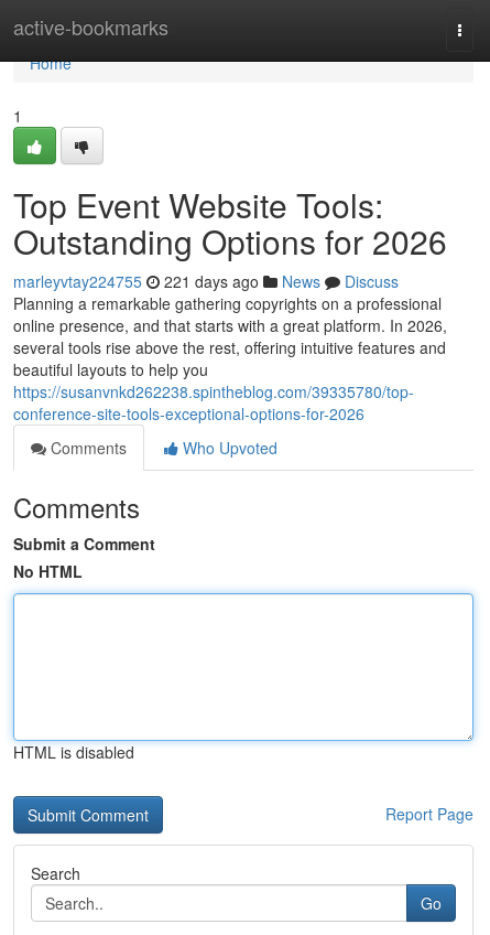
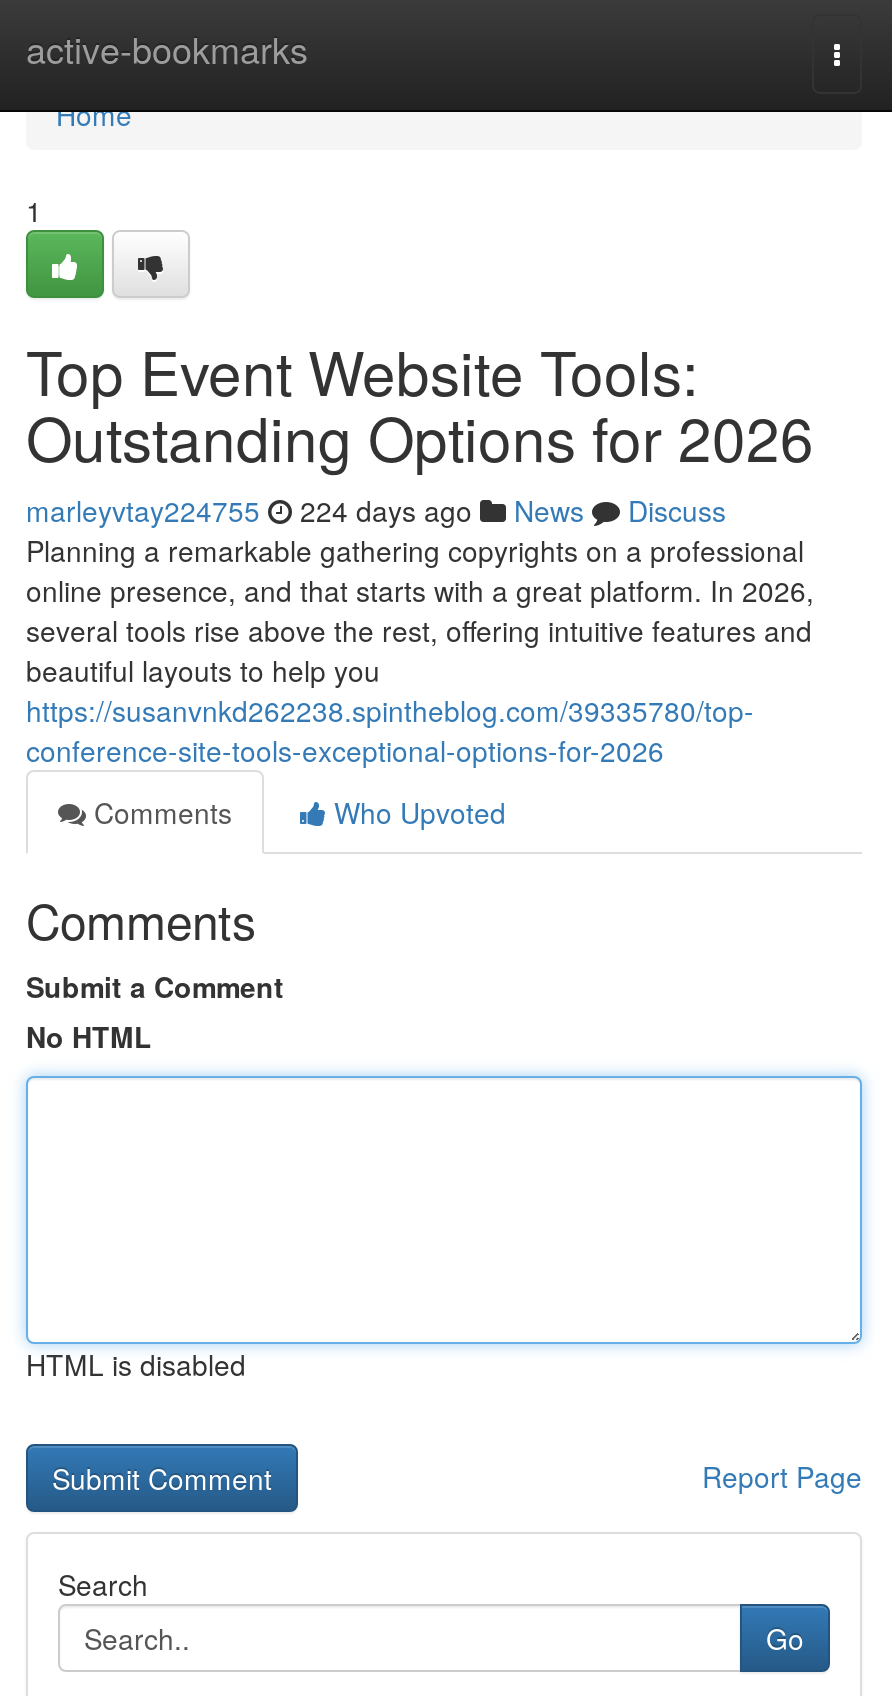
[13,270,399,292] marleyvtay224755 221 days ago News Discuss -> [26,490,726,530] marleyvtay224755 224 days ago News Discuss

